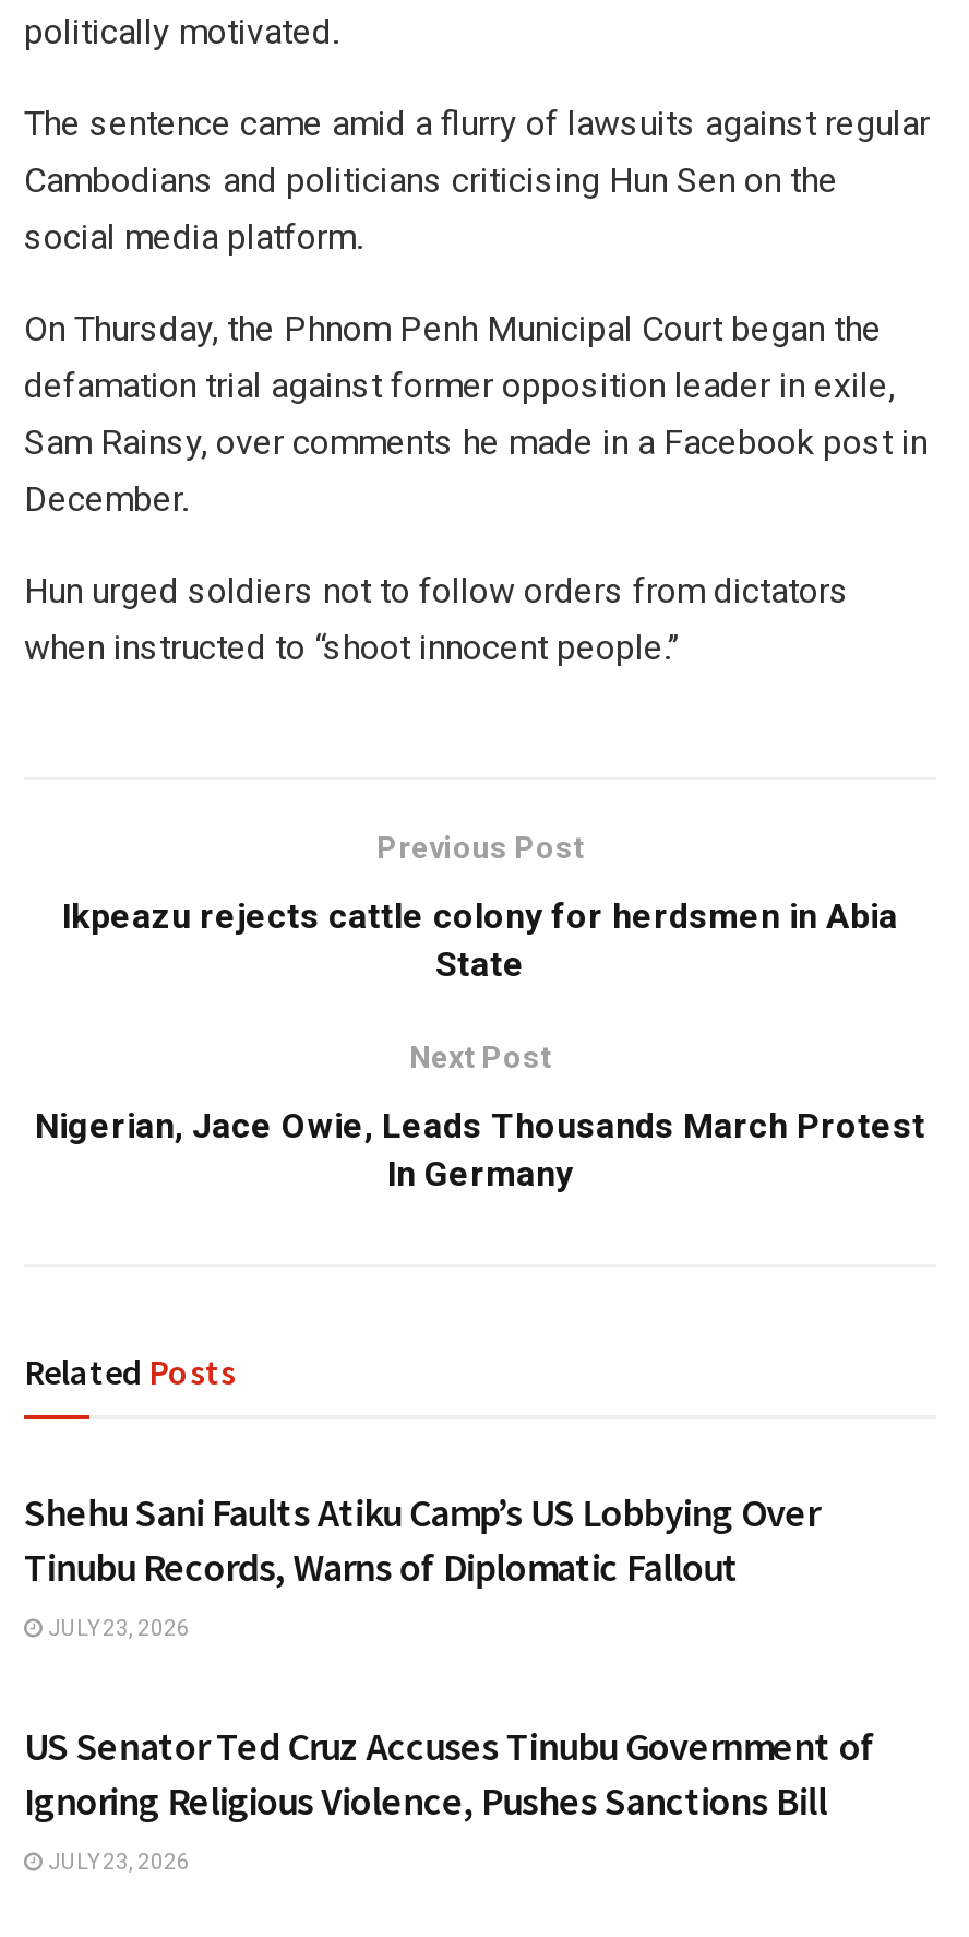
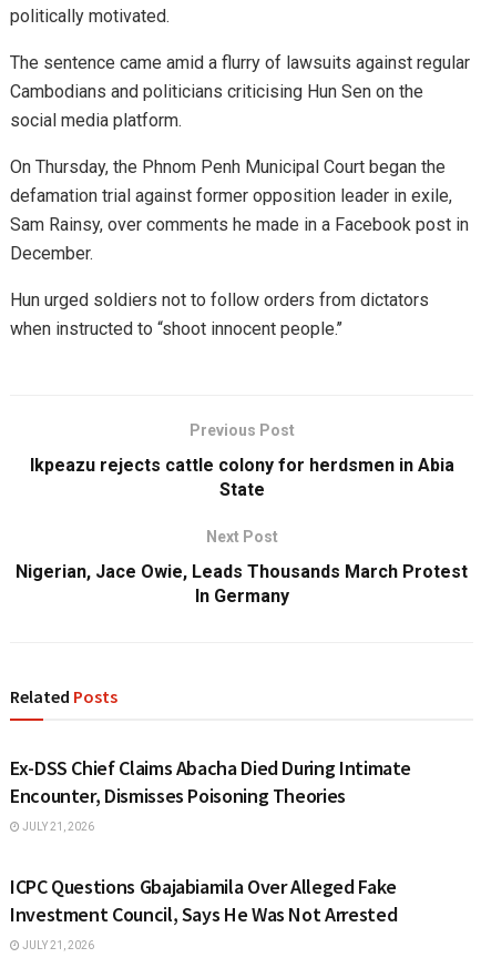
[24,1487,819,1592] Shehu Sani Faults Atiku Camp’s US Lobbying Over | Tinubu Records, Warns of Diplomatic Fallout -> [10,755,411,808] Ex-DSS Chief Claims Abacha Died During Intimate | Encounter, Dismisses Poisoning Theories
[44,1616,190,1640] JULY 23, 2026 -> [20,820,94,833] JULY 21, 2026
[24,1721,875,1825] US Senator Ted Cruz Accuses Tinubu Government of | Ignoring Religious Violence, Pushes Sanctions Bill -> [10,874,397,927] ICPC Questions Gbajabiamila Over Alleged Fake | Investment Council, Says He Was Not Arrested
[44,1849,190,1873] JULY 23, 2026 -> [20,939,94,951] JULY 21, 2026

